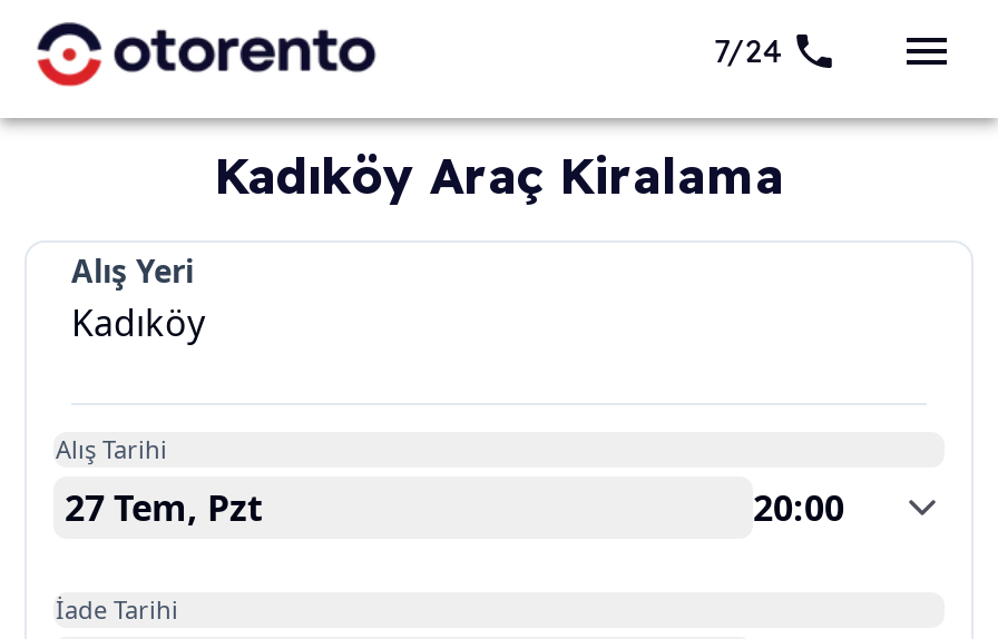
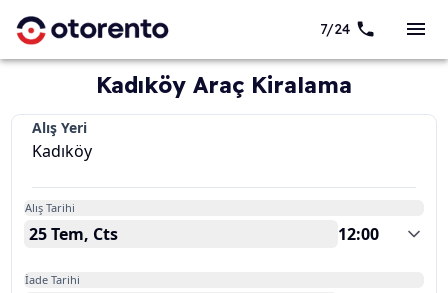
[65,483,263,532] 27 Tem, Pzt -> [29,223,118,245] 25 Tem, Cts
[753,483,844,532] 20:00 -> [338,223,379,245] 12:00

